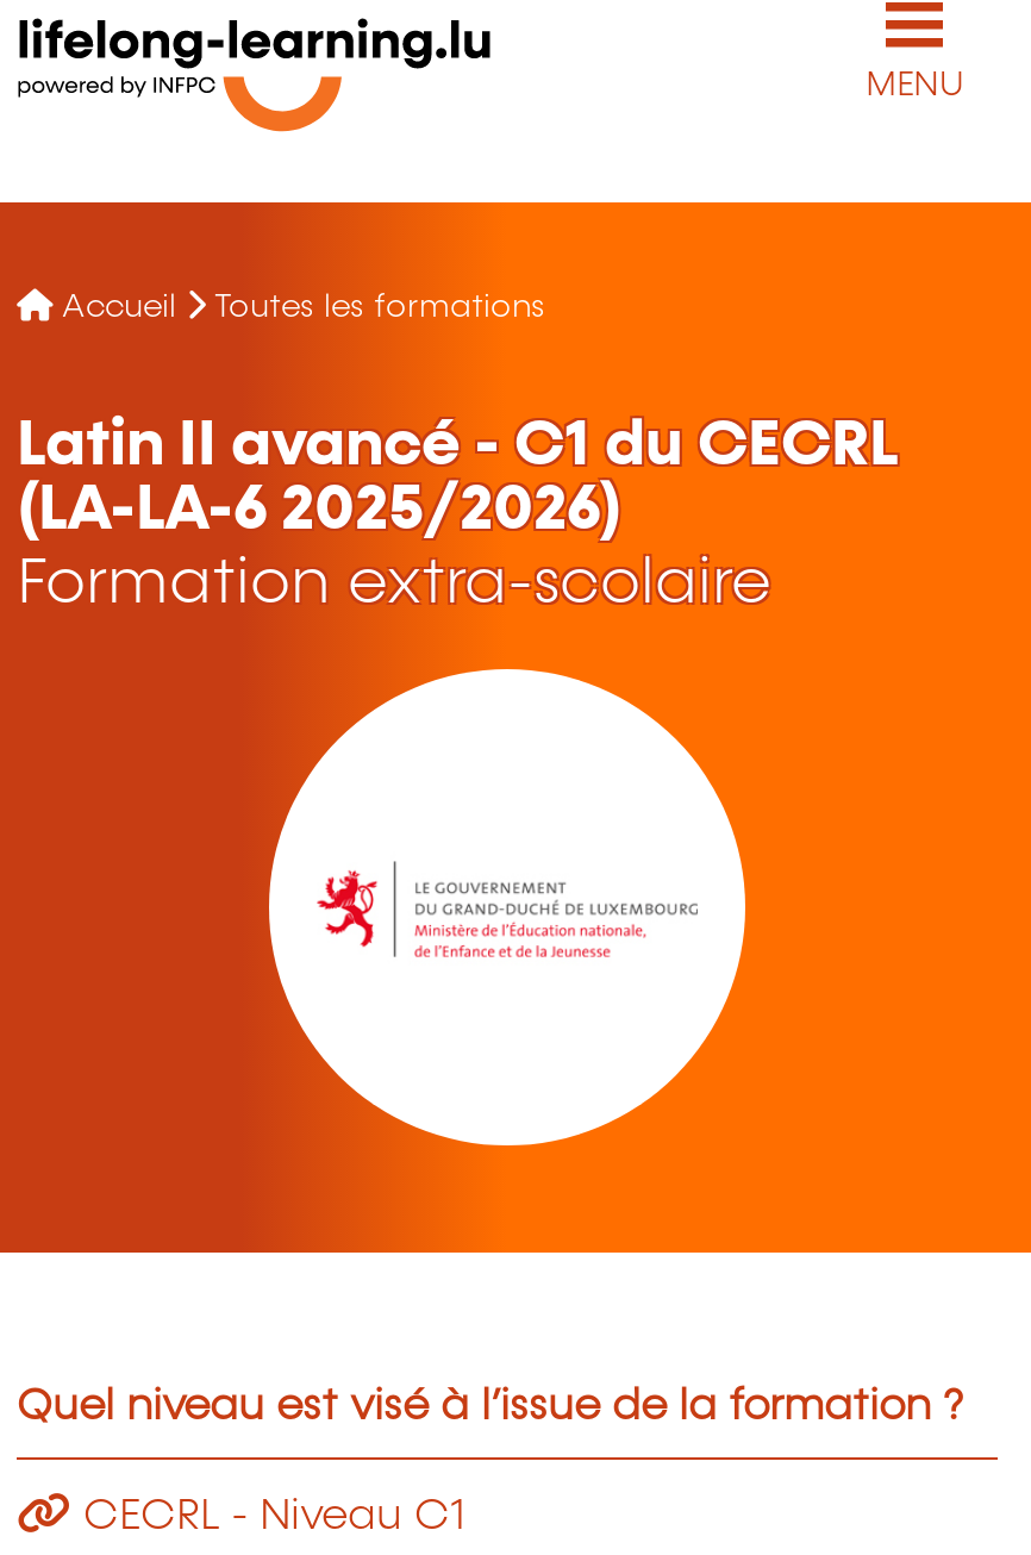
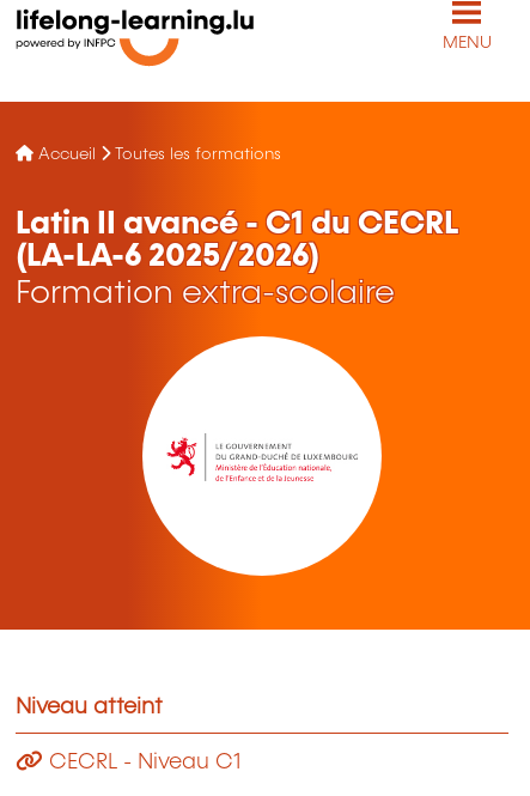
[17,1387,964,1430] Quel niveau est visé à l’issue de la formation ? -> [16,697,163,719] Niveau atteint

